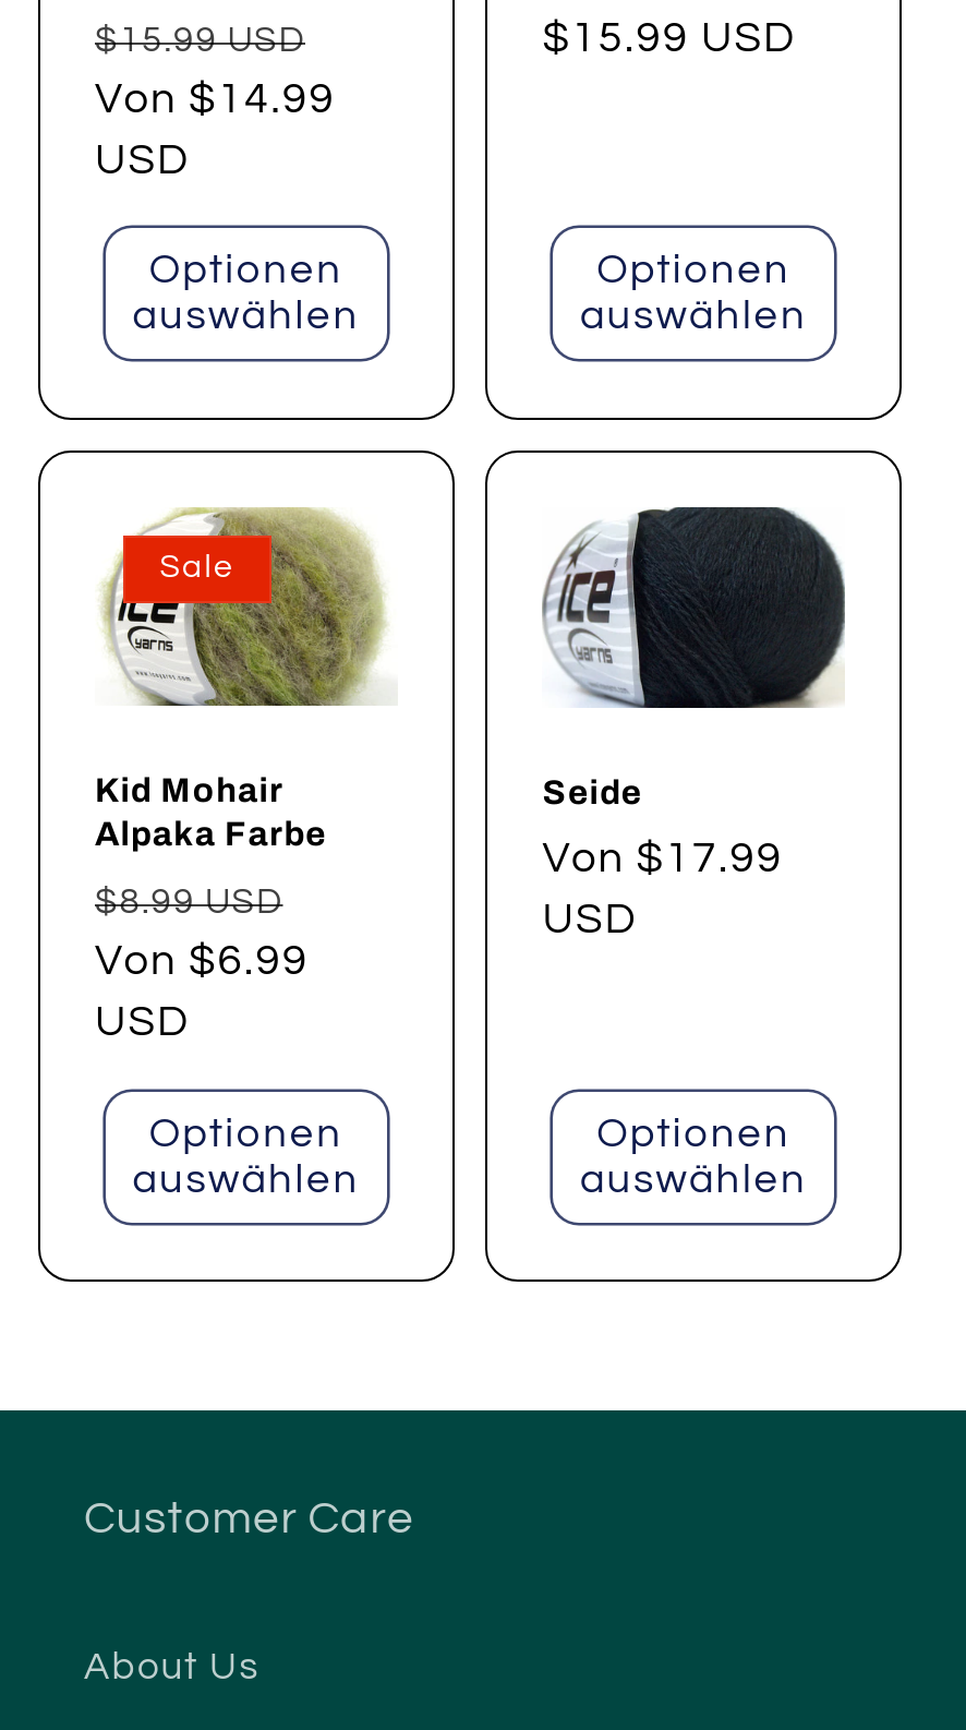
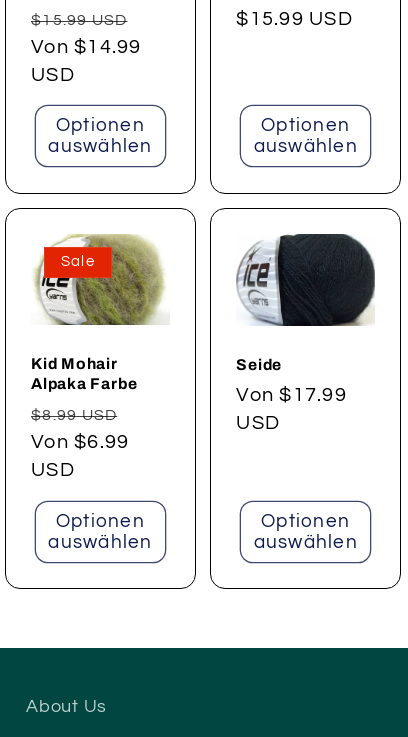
[84,1495,415,1541] Customer Care -> none

